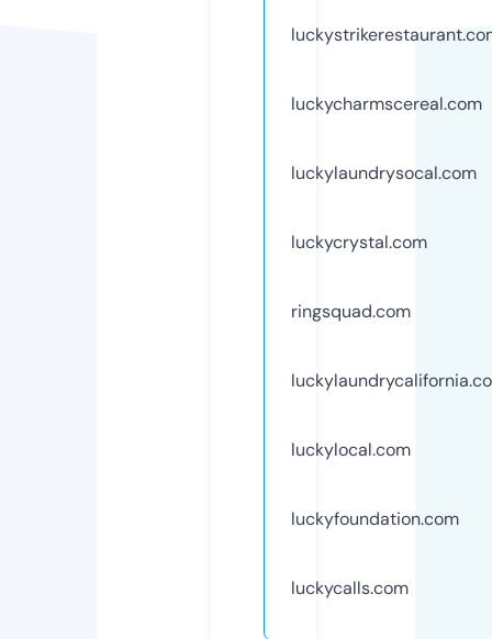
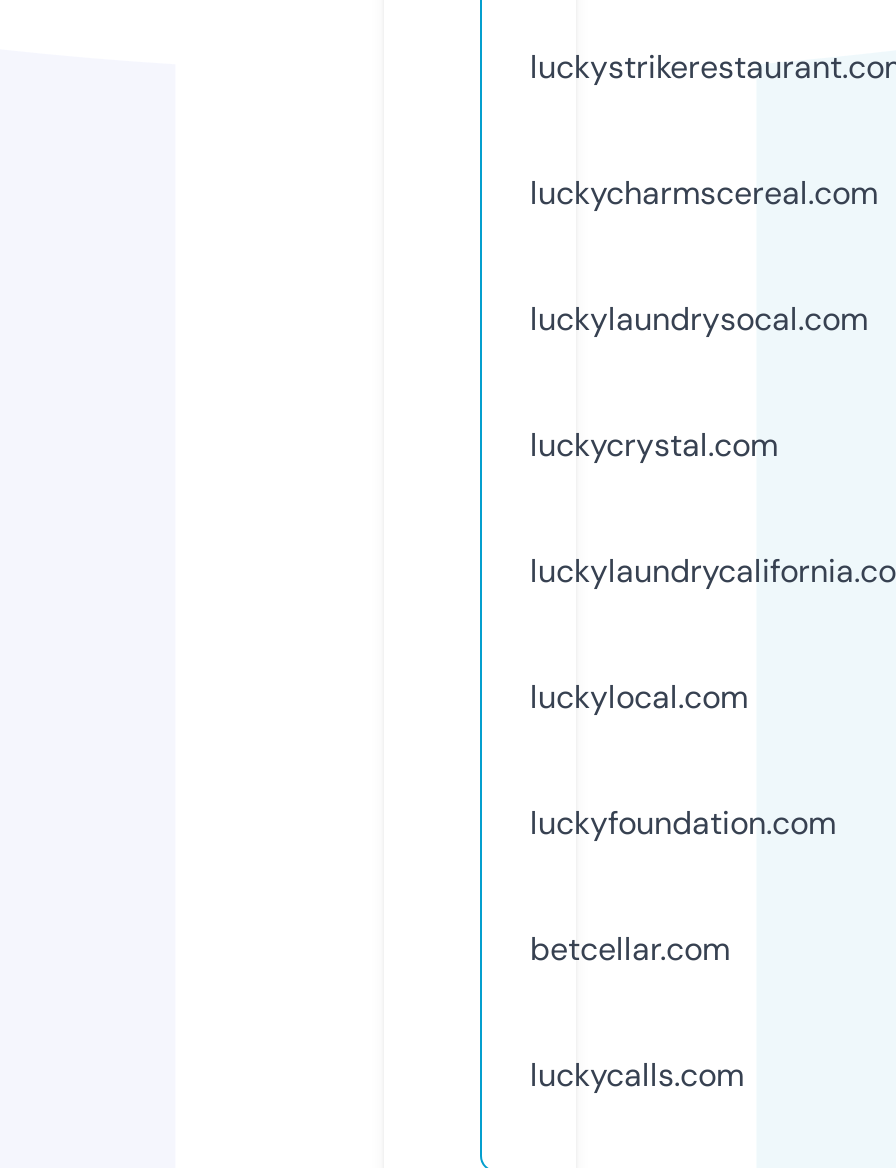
[291,300,411,323] ringsquad.com -> none
moved [291,438,459,530] -> [530,676,836,844]: luckylocal.com | luckyfoundation.com
none -> [530,928,730,970] betcellar.com

